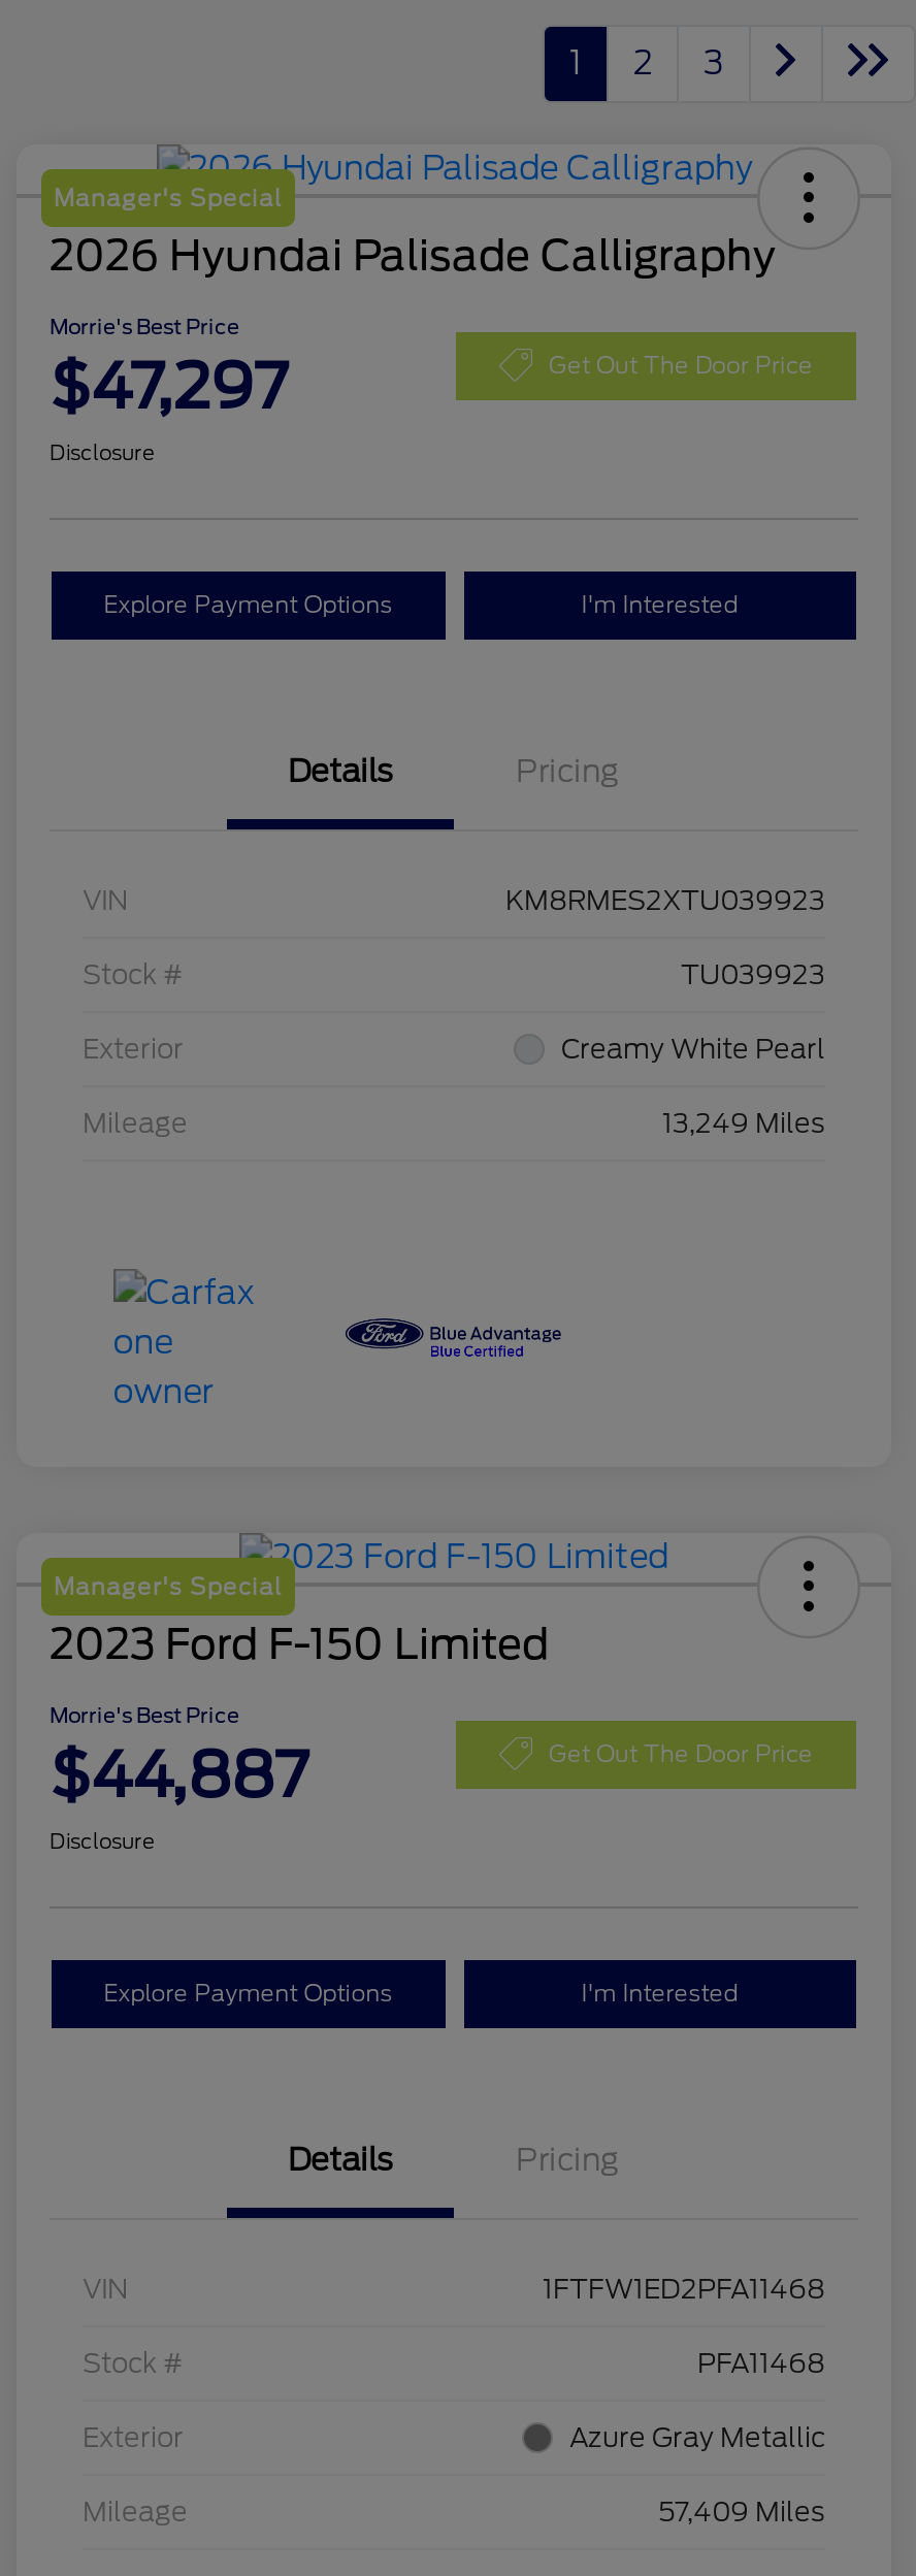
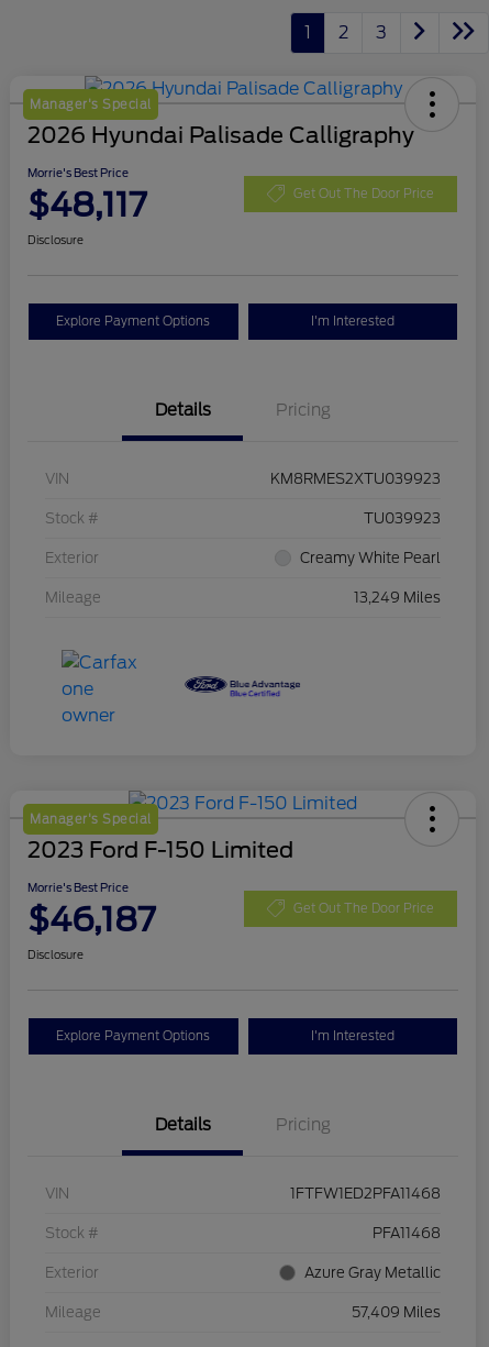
[50,349,287,423] $47,297 -> [27,185,146,225] $48,117
[50,1738,307,1812] $44,887 -> [27,900,155,939] $46,187

